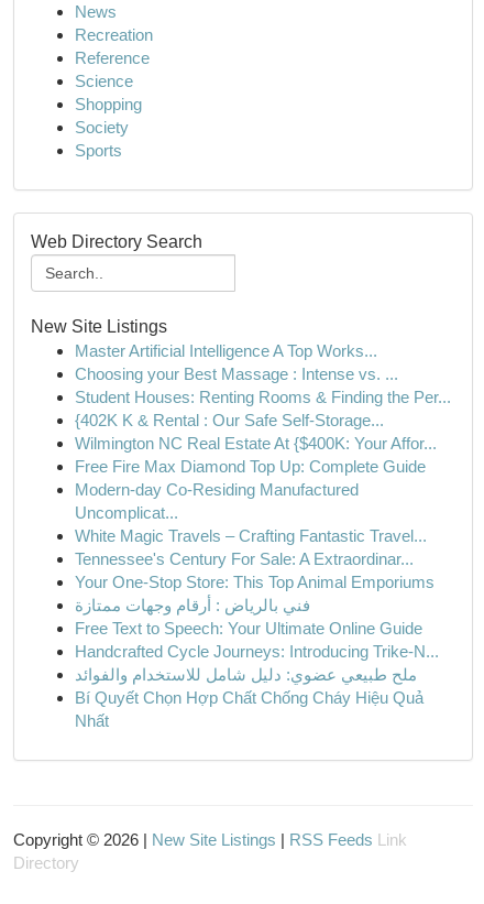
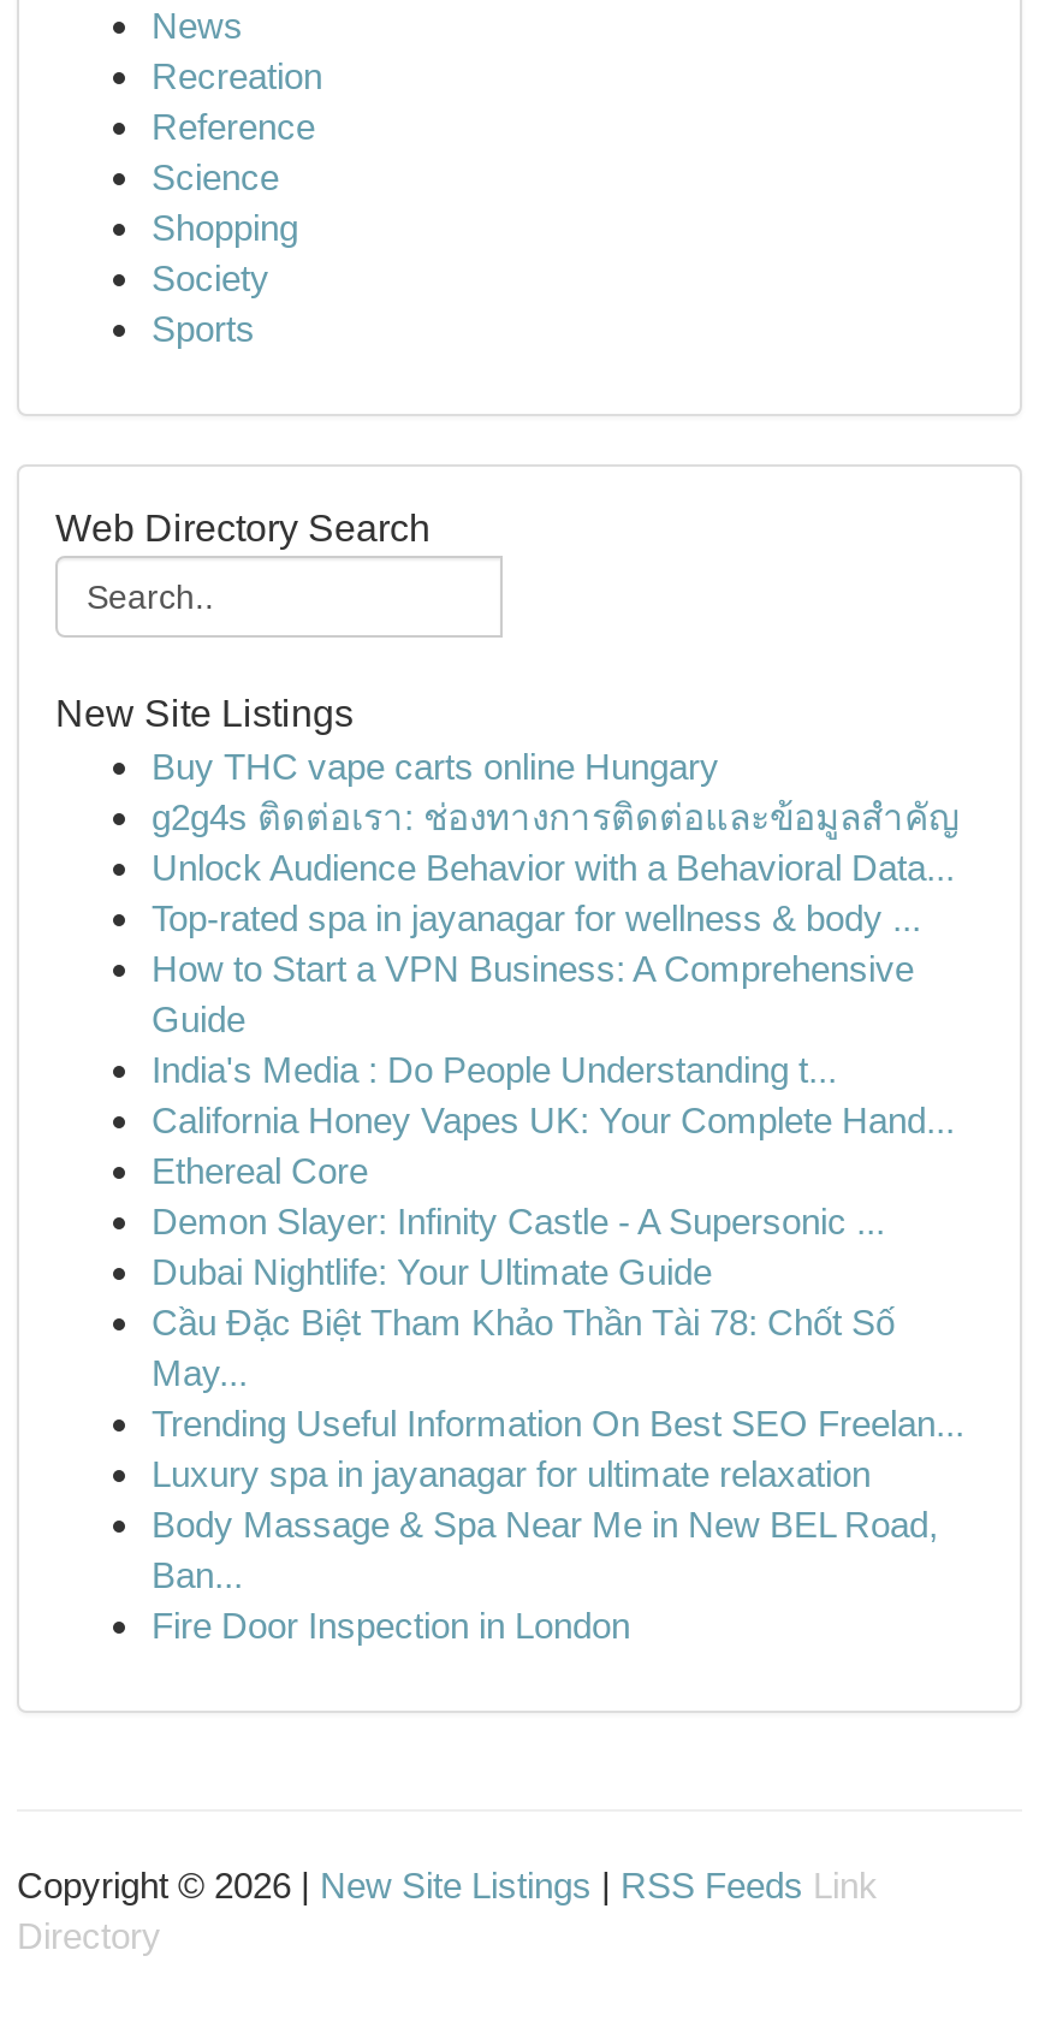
[75,341,451,730] Master Artificial Intelligence A Top Works... | Choosing your Best Massage : Intense vs. ... | Student Houses: Renting Rooms & Finding the Per... | {402K K & Rental : Our Safe Self-Storage... | Wilmington NC Real Estate At {$400K: Your Affor... | Free Fire Max Diamond Top Up: Complete Guide | Modern-day Co-Residing Manufactured | Uncomplicat... | White Magic Travels – Crafting Fantastic Travel... | Tennessee's Century For Sale: A Extraordinar... | Your One-Stop Store: This Top Animal Emporiums | فني بالرياض : أرقام وجهات ممتازة | Free Text to Speech: Your Ultimate Online Guide | Handcrafted Cycle Journeys: Introducing Trike-N... | ملح طبيعي عضوي: دليل شامل للاستخدام والفوائد | Bí Quyết Chọn Hợp Chất Chống Cháy Hiệu Quả | Nhất -> [152,746,964,1646] Buy THC vape carts online Hungary | g2g4s ติดต่อเรา: ช่องทางการติดต่อและข้อมูลสำคัญ | Unlock Audience Behavior with a Behavioral Data... | Top-rated spa in jayanagar for wellness & body ... | How to Start a VPN Business: A Comprehensive | Guide | India's Media : Do People Understanding t... | California Honey Vapes UK: Your Complete Hand... | Ethereal Core | Demon Slayer: Infinity Castle - A Supersonic ... | Dubai Nightlife: Your Ultimate Guide | Cầu Đặc Biệt Tham Khảo Thần Tài 78: Chốt Số | May... | Trending Useful Information On Best SEO Freelan... | Luxury spa in jayanagar for ultimate relaxation | Body Massage & Spa Near Me in New BEL Road, | Ban... | Fire Door Inspection in London

